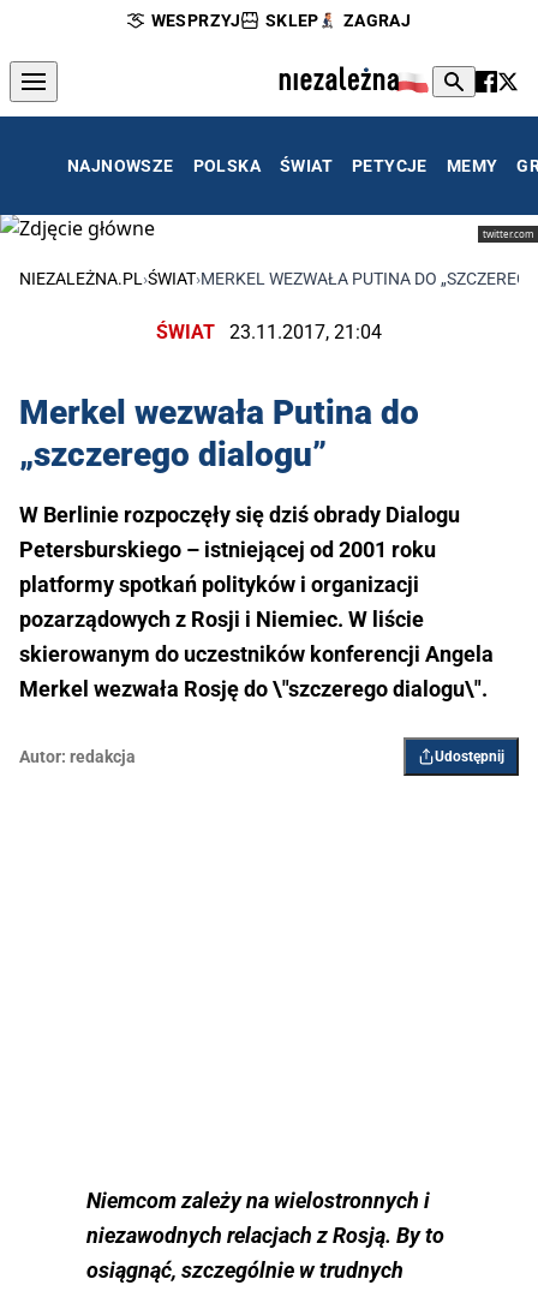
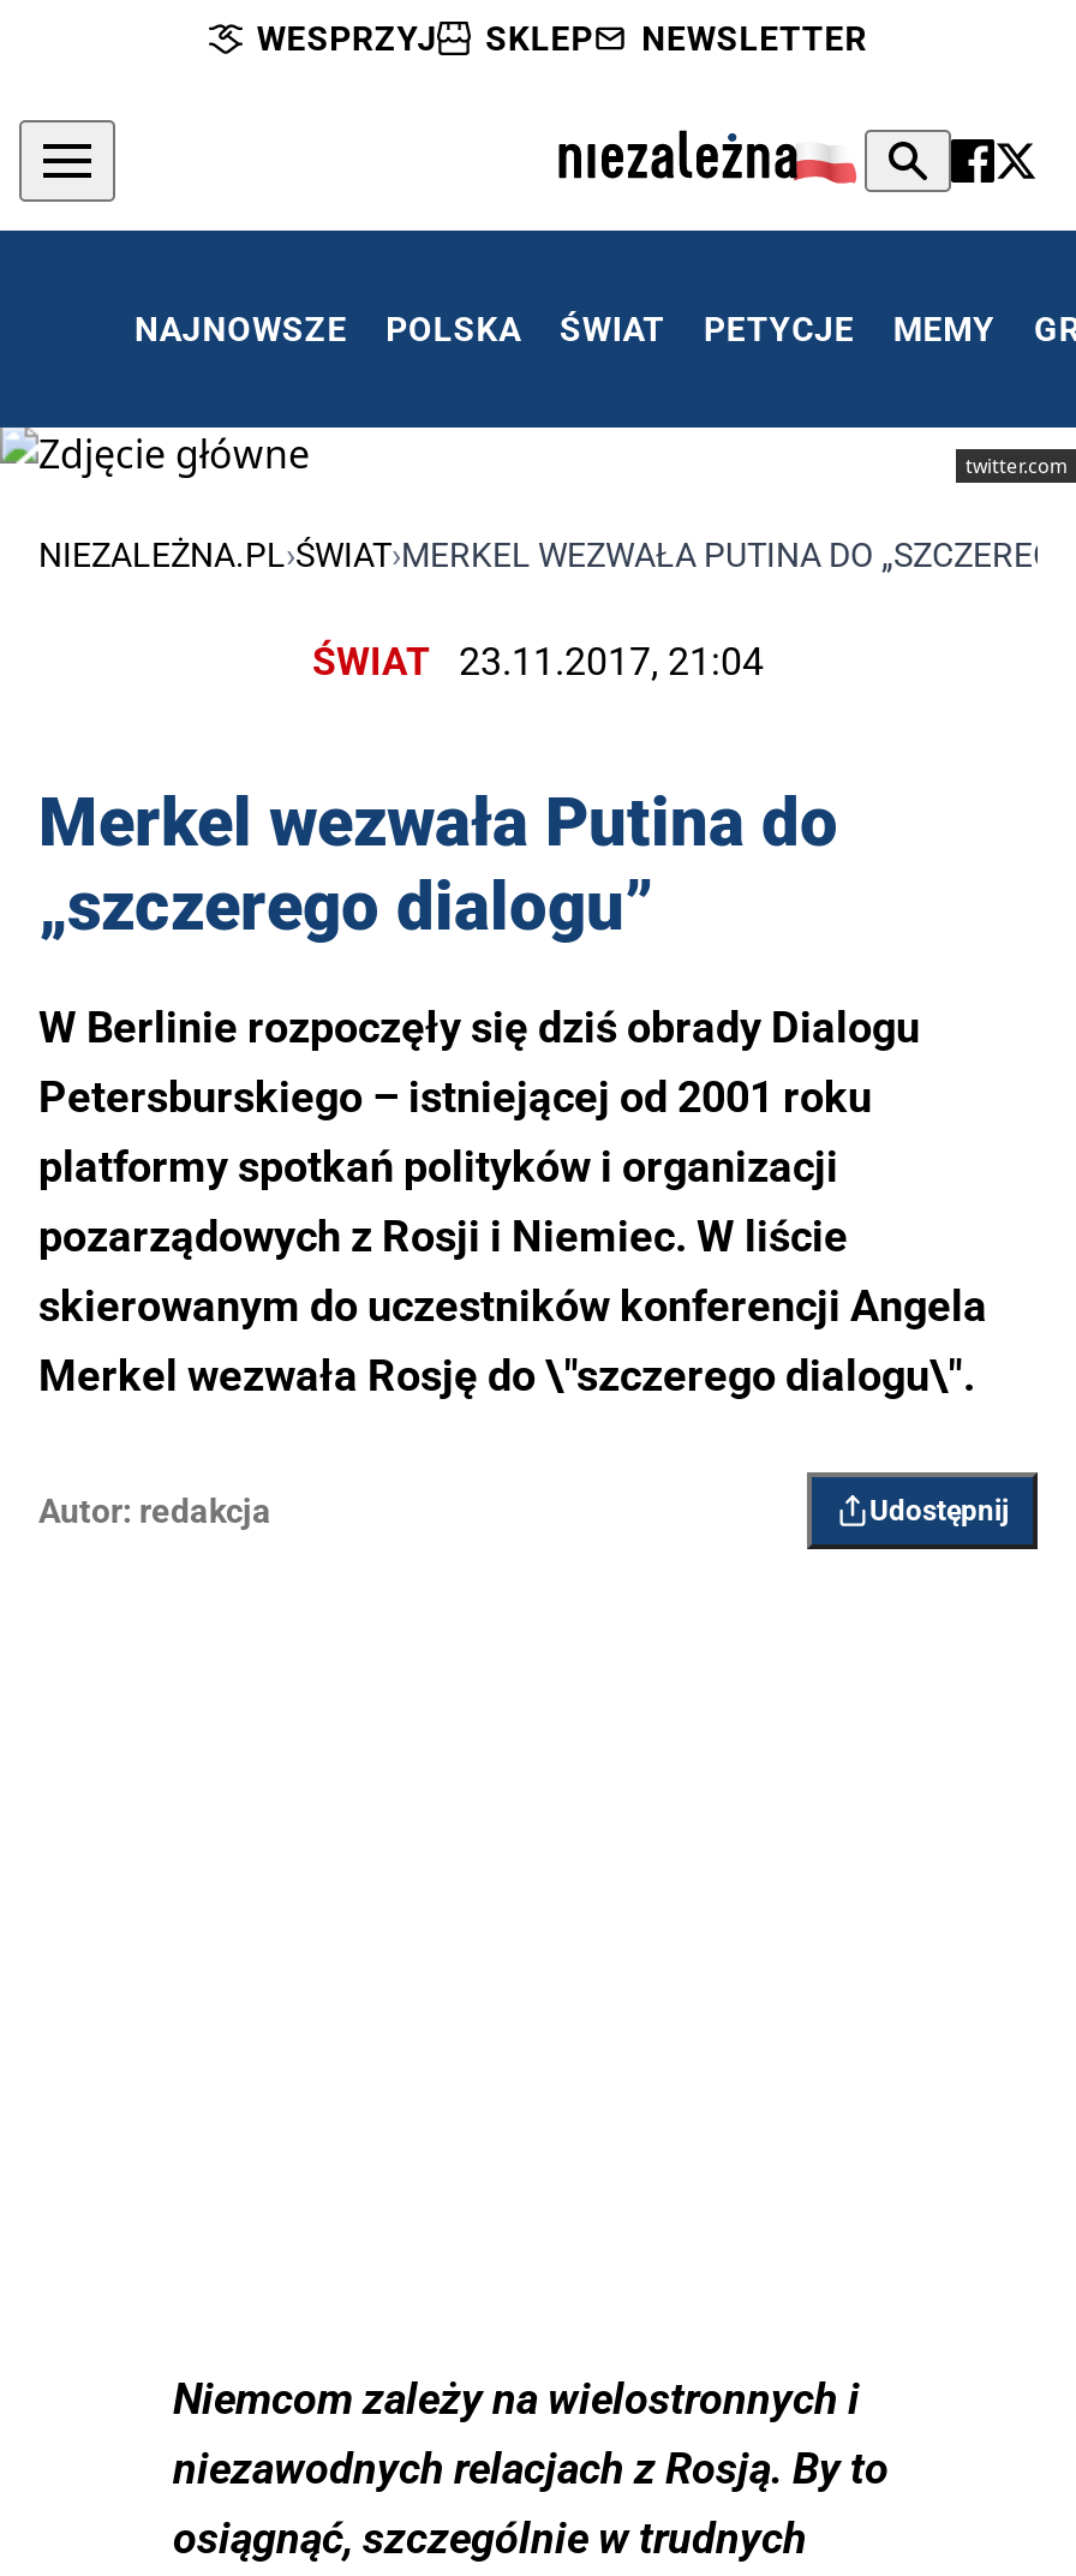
[343,11,411,30] ZAGRAJ -> [642,19,867,58] NEWSLETTER

